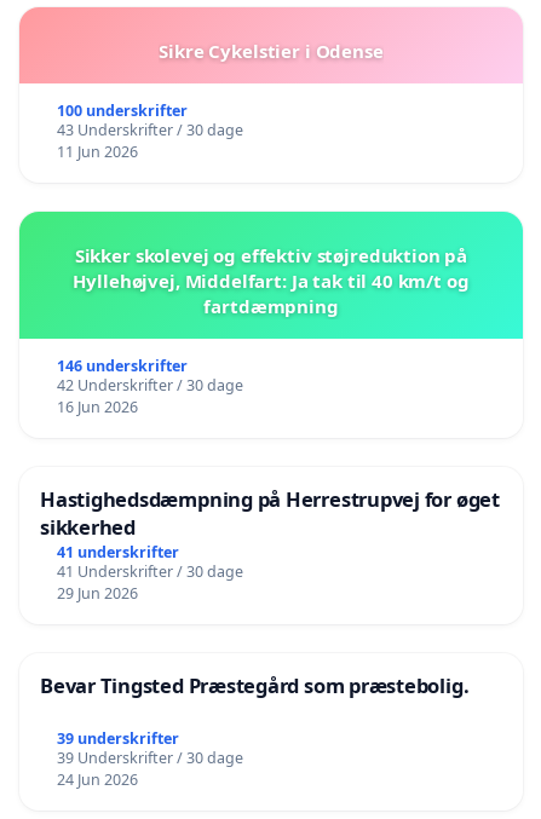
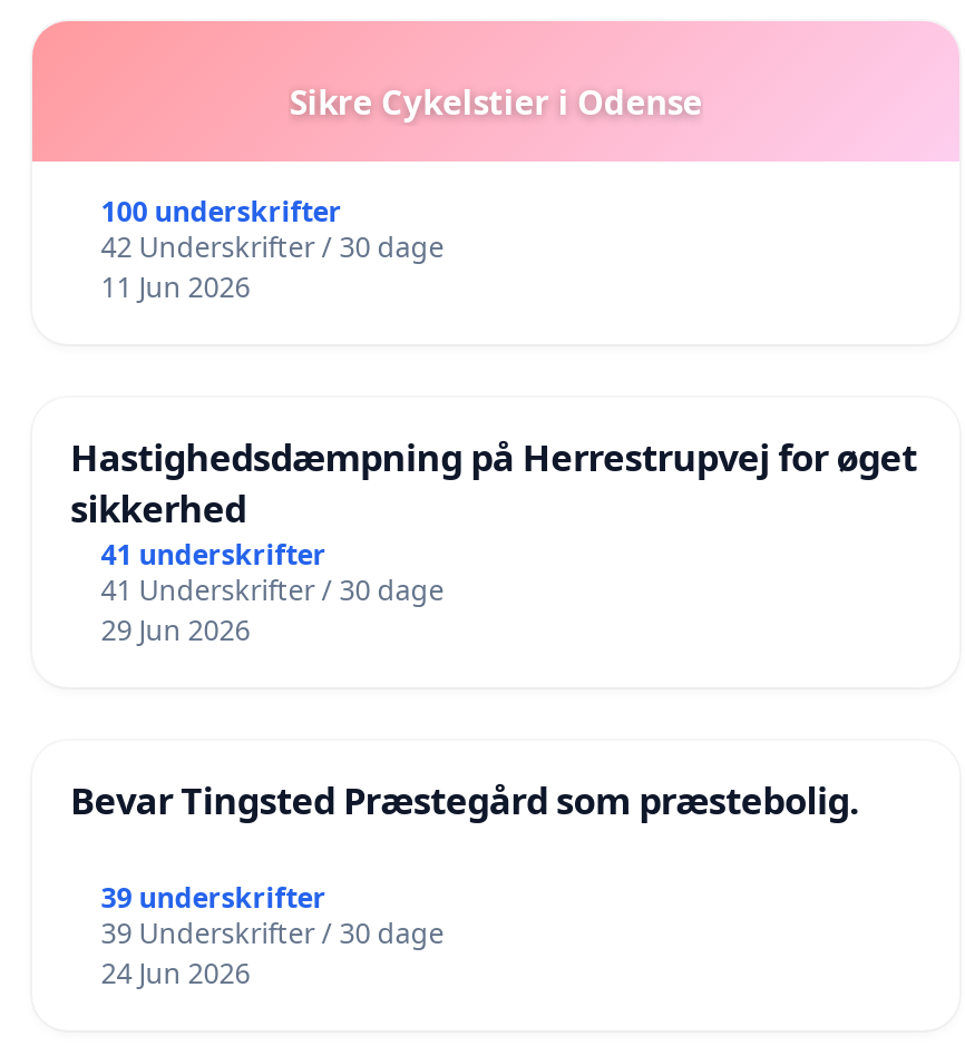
[57,120,243,141] 43 Underskrifter / 30 dage -> none
[18,210,524,418] [image] | Sikker skolevej og effektiv støjreduktion på | Hyllehøjvej, Middelfart: Ja tak til 40 km/t og | fartdæmpning | 146 underskrifter | 16 Jun 2026 -> none
moved [57,376,243,396] -> [101,229,444,267]: 42 Underskrifter / 30 dage

